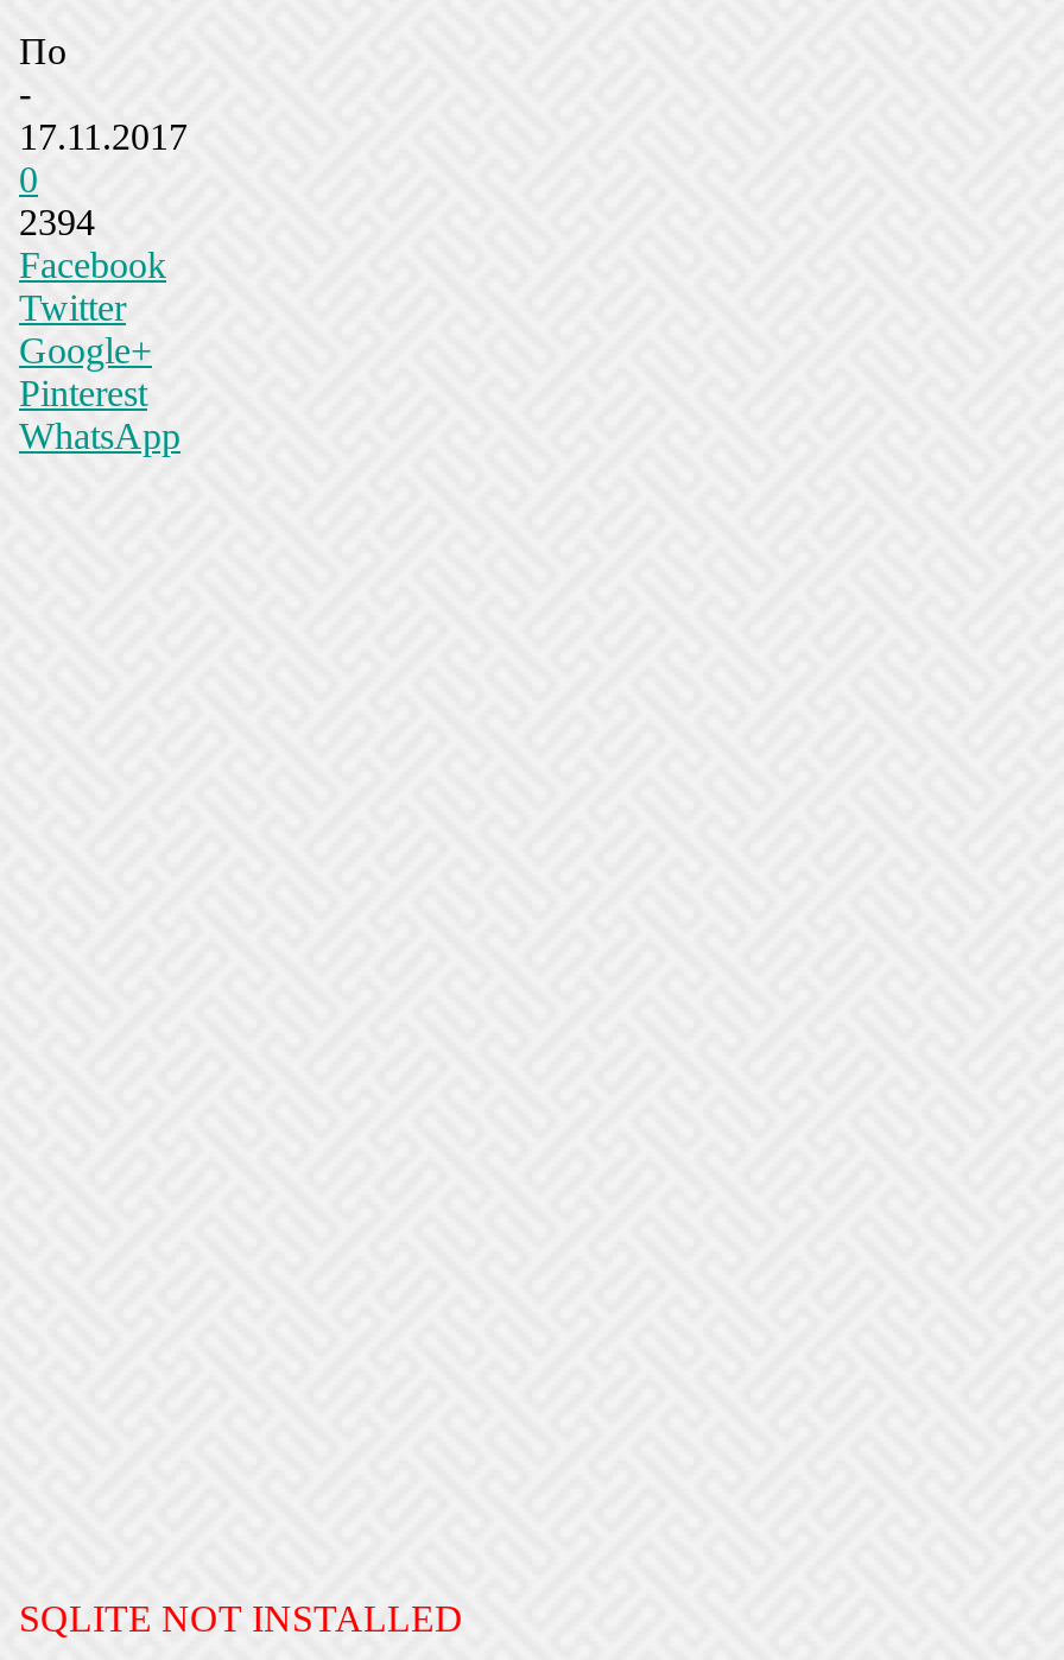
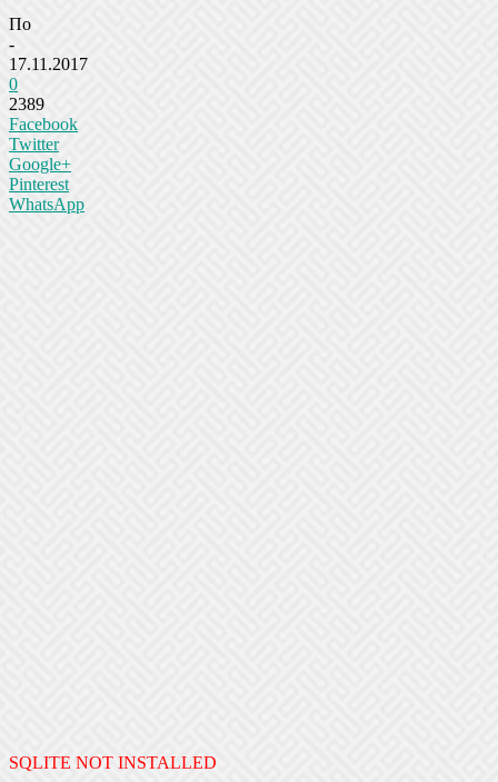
[19,201,95,242] 2394 -> [9,94,44,113] 2389

